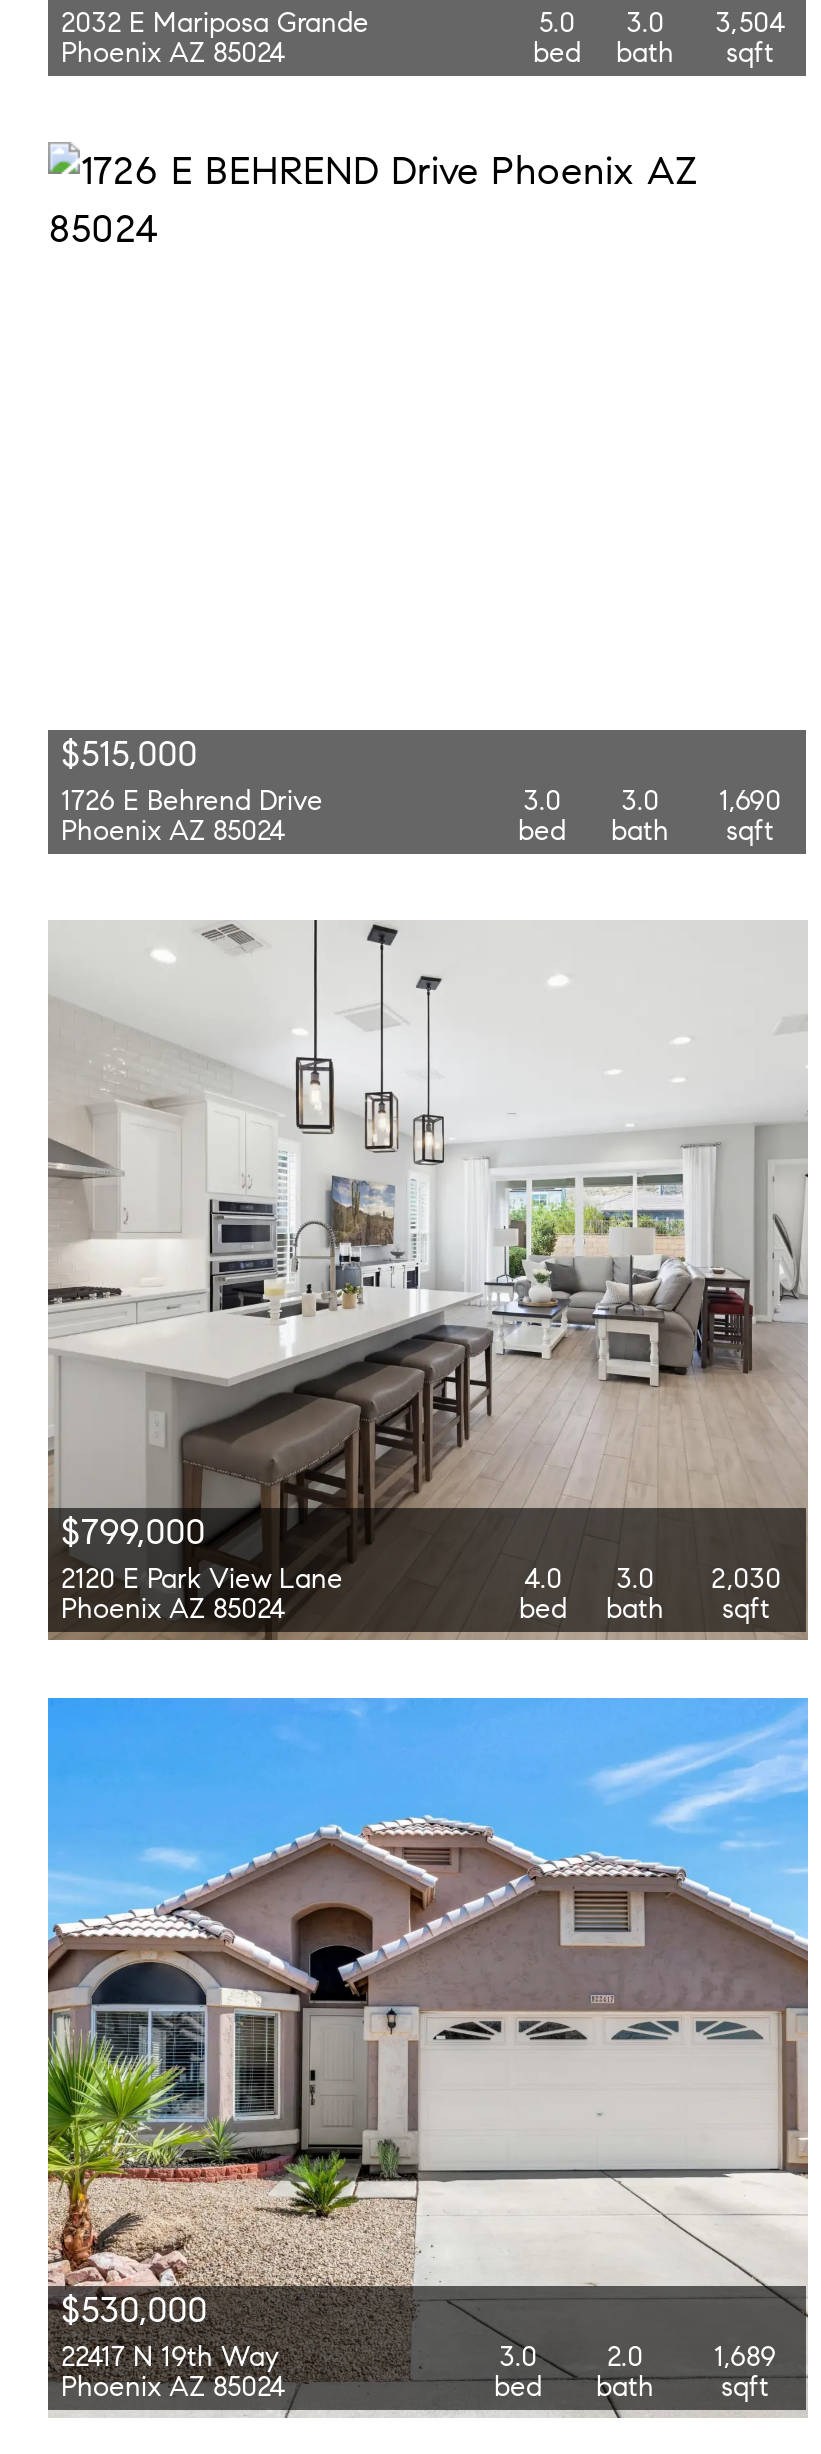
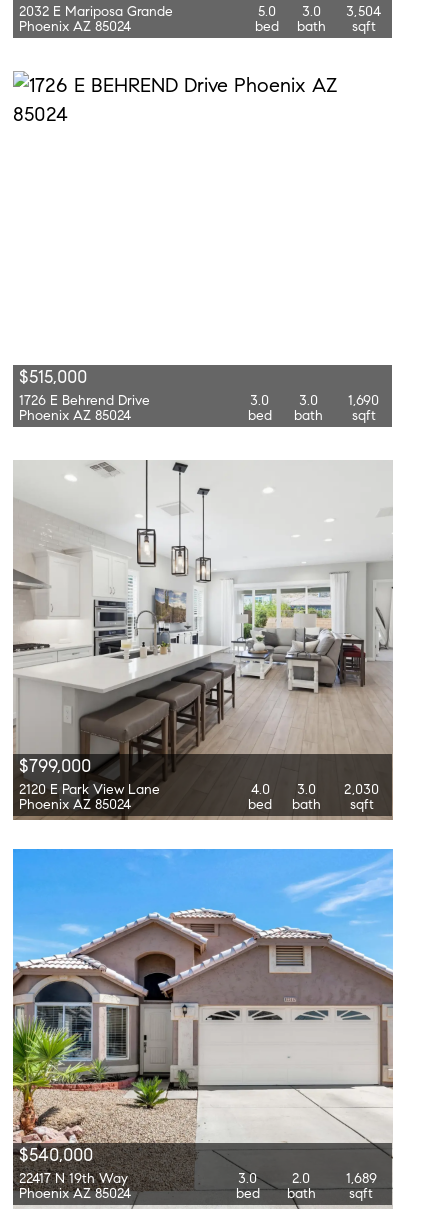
[61,2287,207,2331] $530,000 -> [19,1144,93,1166] $540,000

